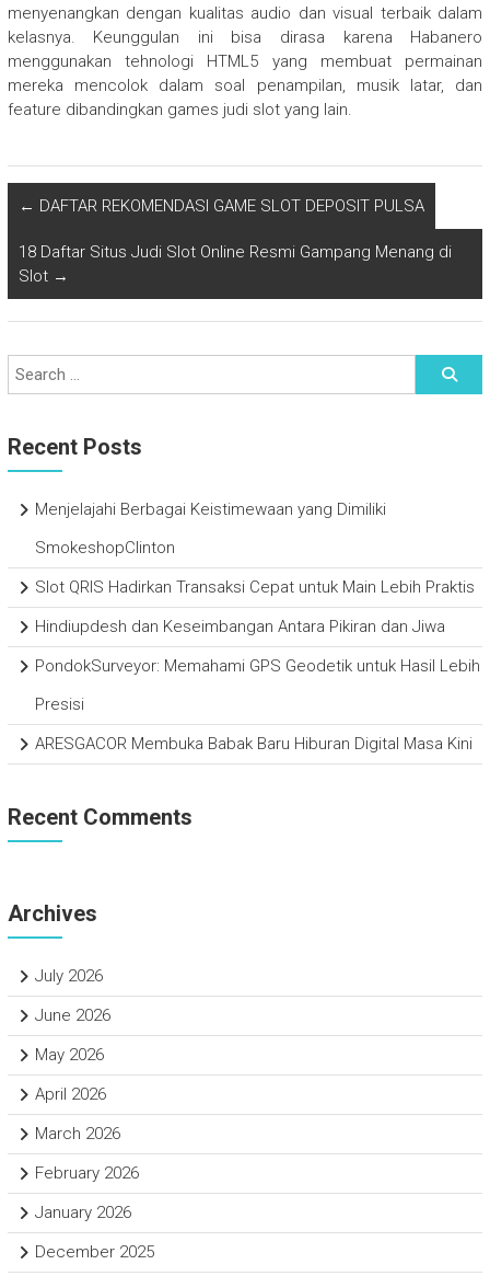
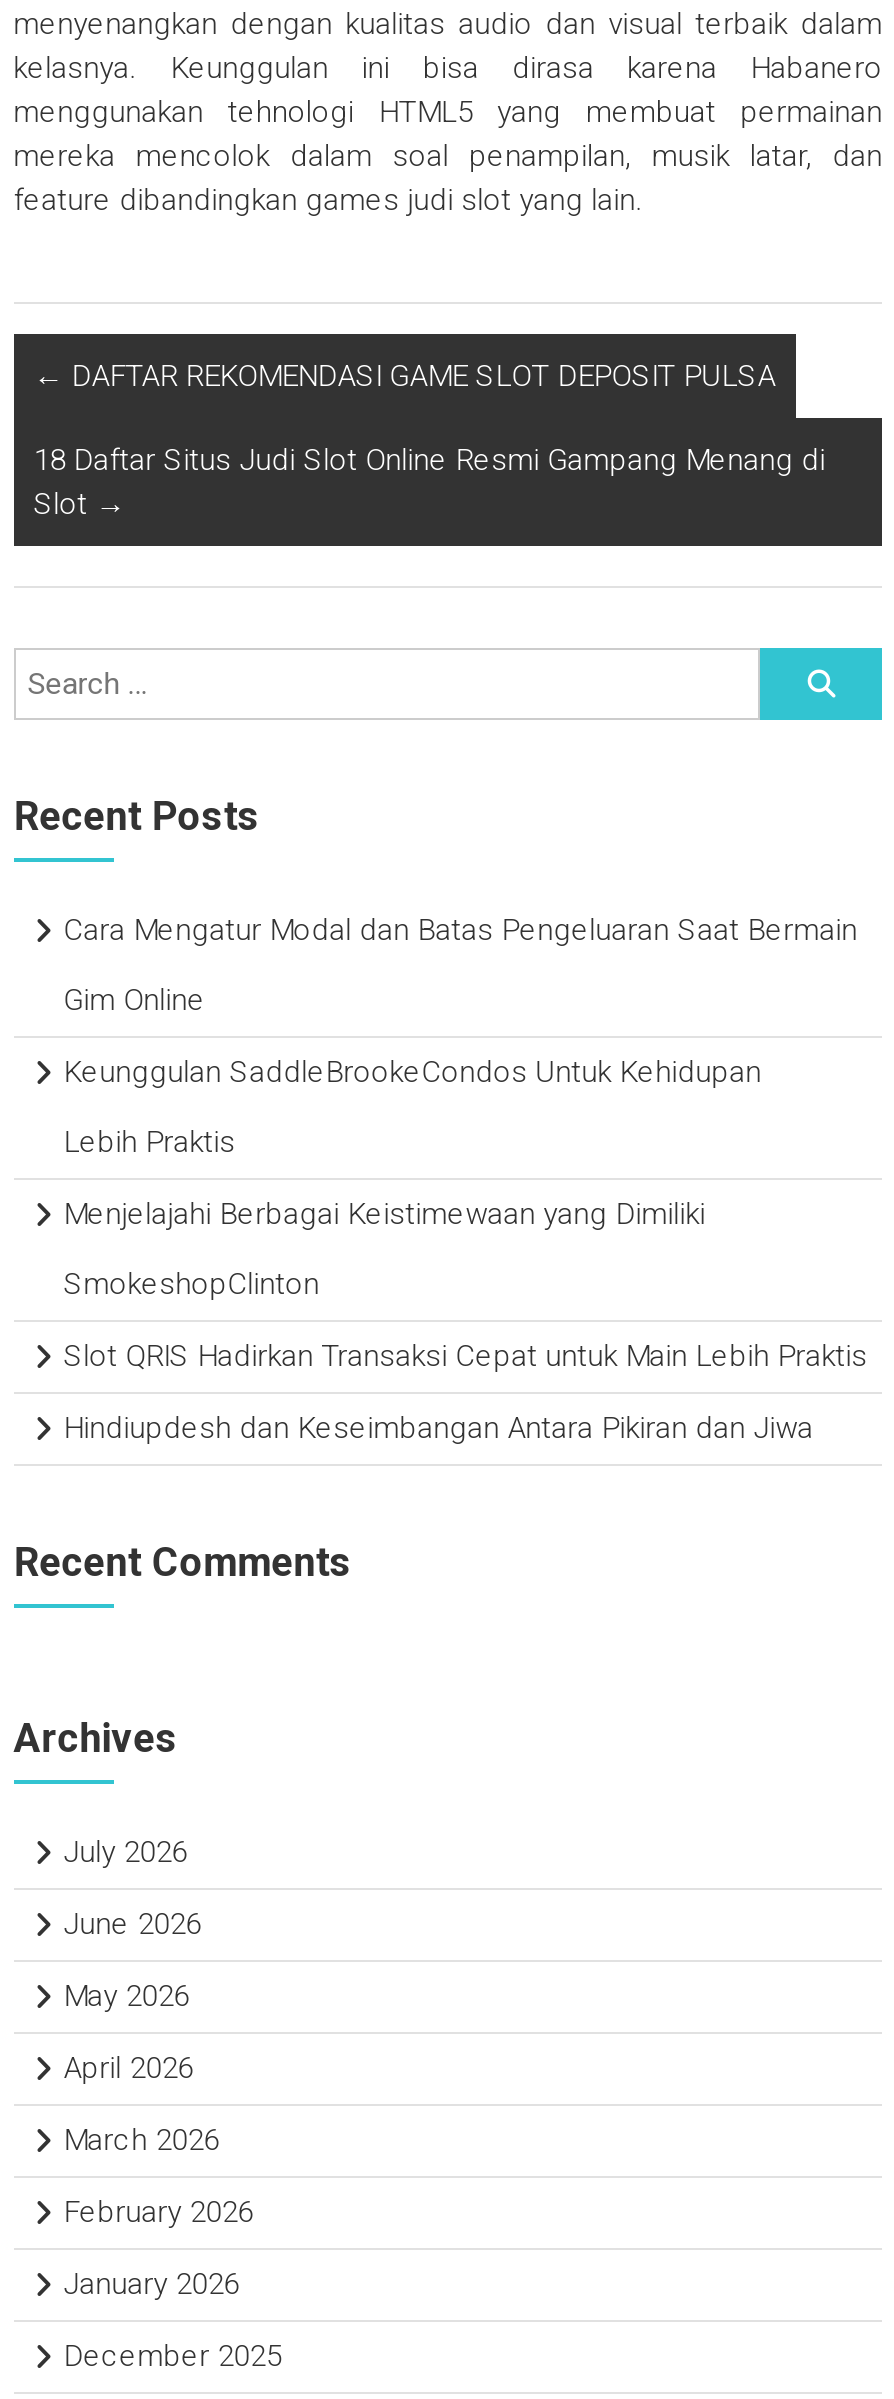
none -> [63,912,857,1160] Cara Mengatur Modal dan Batas Pengeluaran Saat Bermain | Gim Online | Keunggulan SaddleBrookeCondos Untuk Kehidupan | Lebih Praktis
moved [35,499,474,636] -> [63,1196,867,1446]: Menjelajahi Berbagai Keistimewaan yang Dimiliki | SmokeshopClinton | Slot QRIS Hadirkan Transaksi Cepat untuk Main Lebih Praktis | Hindiupdesh dan Keseimbangan Antara Pikiran dan Jiwa
[35,656,480,754] PondokSurveyor: Memahami GPS Geodetik untuk Hasil Lebih | Presisi | ARESGACOR Membuka Babak Baru Hiburan Digital Masa Kini -> none

